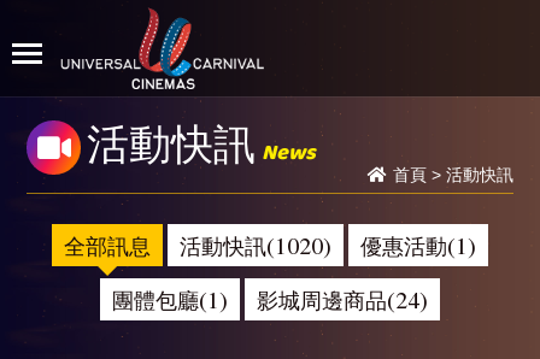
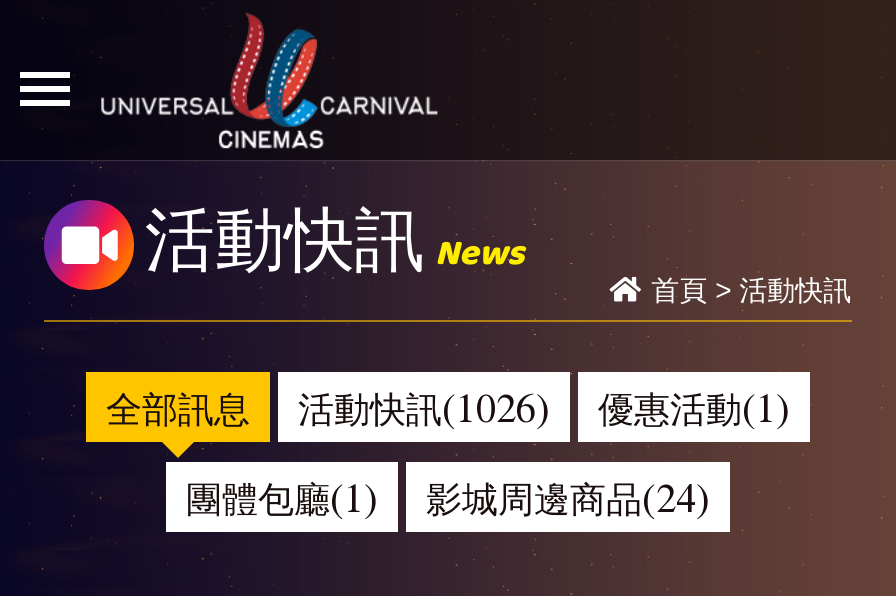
[64,228,476,263] 全部訊息 活動快訊(1020) 優惠活動(1) -> [106,378,790,436] 全部訊息 活動快訊(1026) 優惠活動(1)

